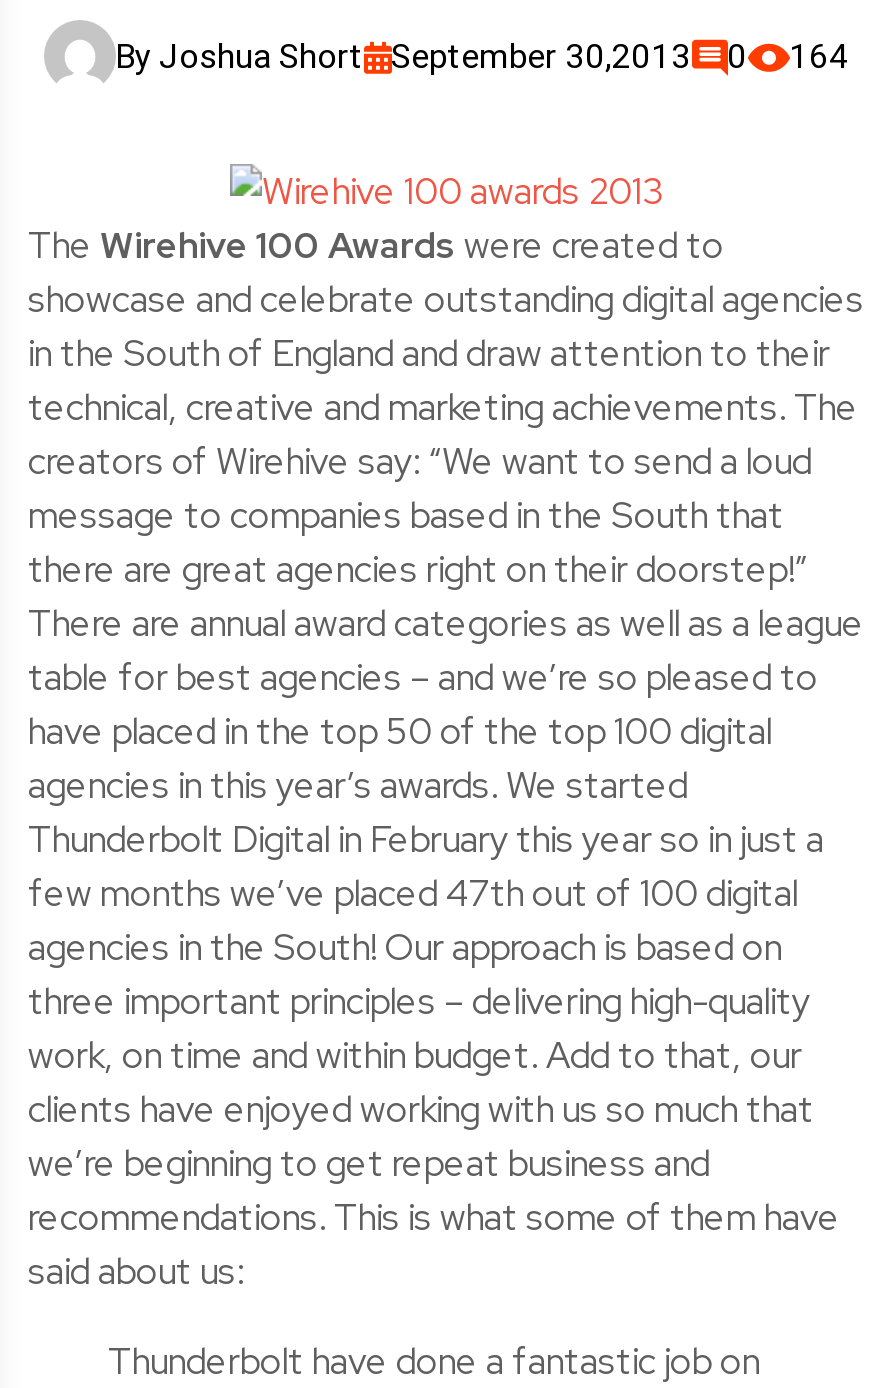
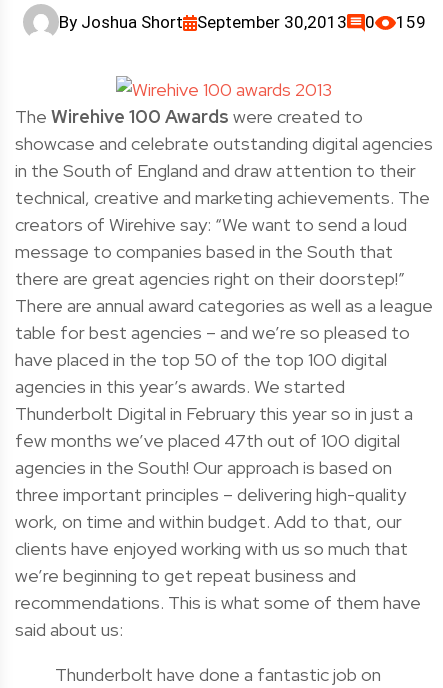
[115,36,849,76] By Joshua Short September 30,2013 0 164 -> [58,12,425,32] By Joshua Short September 30,2013 0 159

